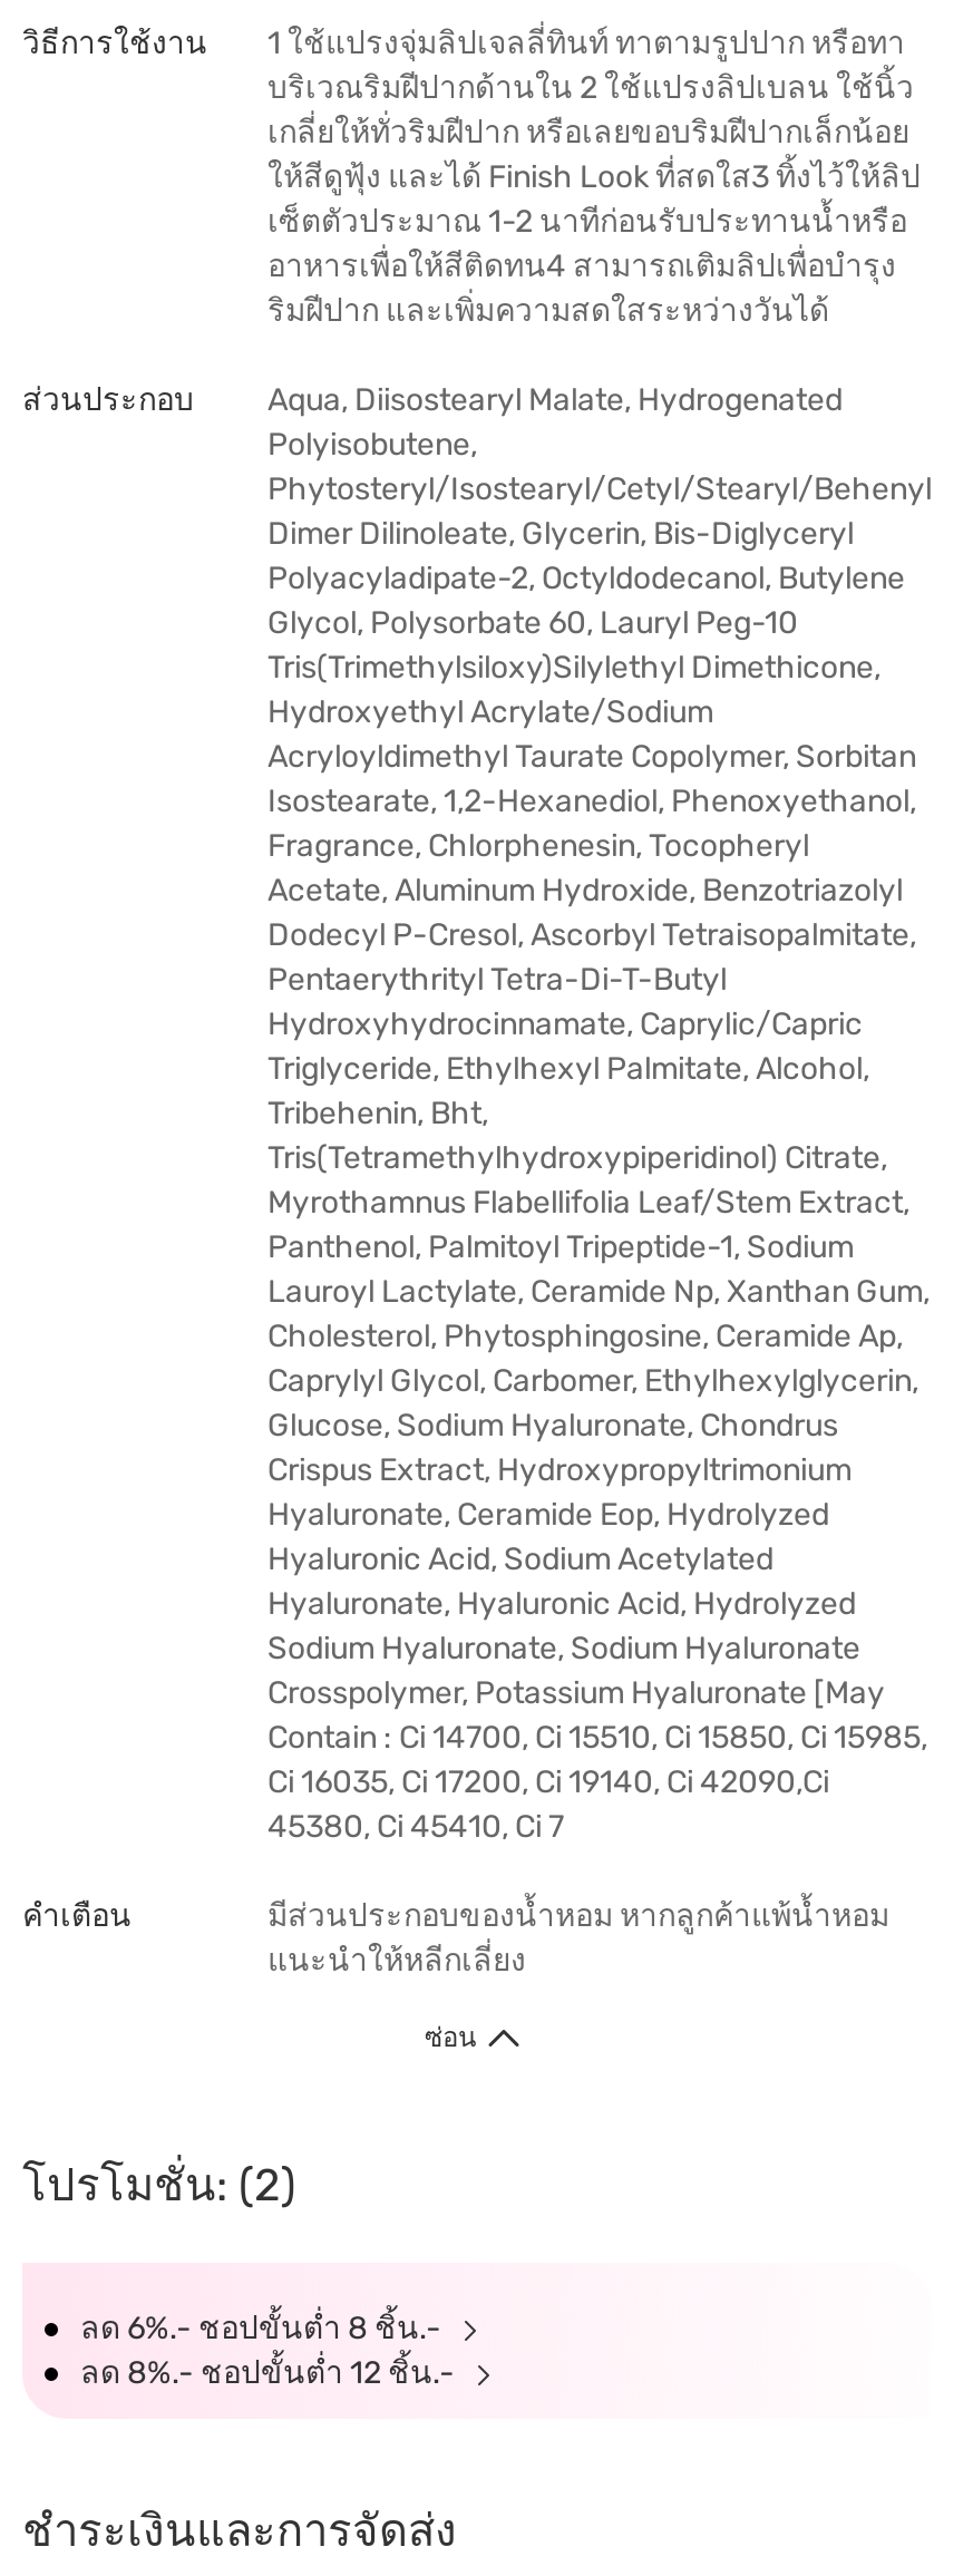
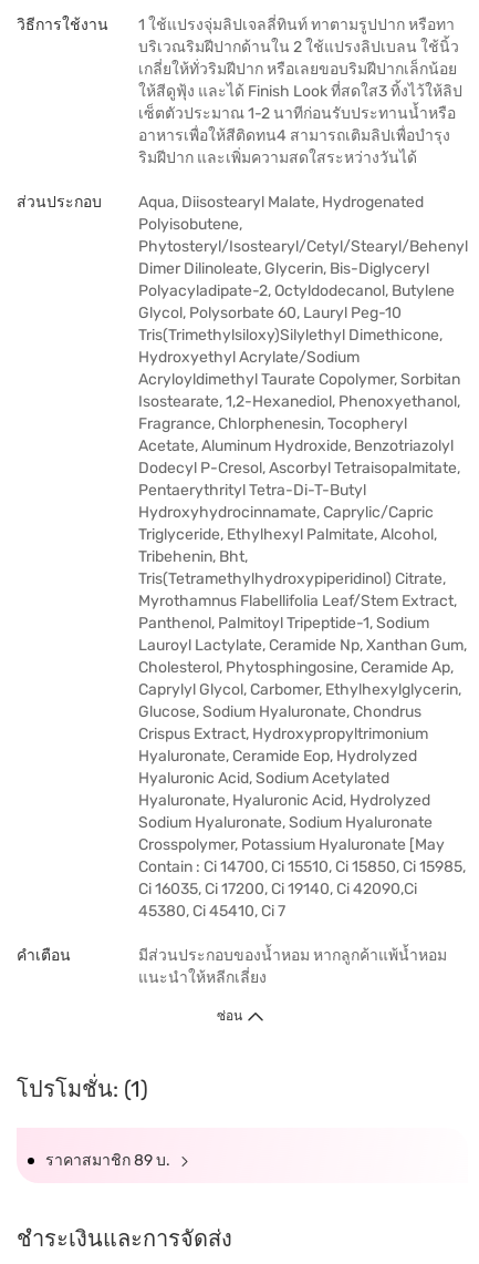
[22,2158,296,2212] โปรโมชั่น: (2) -> [17,1076,148,1102] โปรโมชั่น: (1)
[80,2310,461,2392] ลด 6%.- ชอปขั้นต่ำ 8 ชิ้น.- | ลด 8%.- ชอปขั้นต่ำ 12 ชิ้น.- -> [45,1151,174,1170] ราคาสมาชิก 89 บ.

